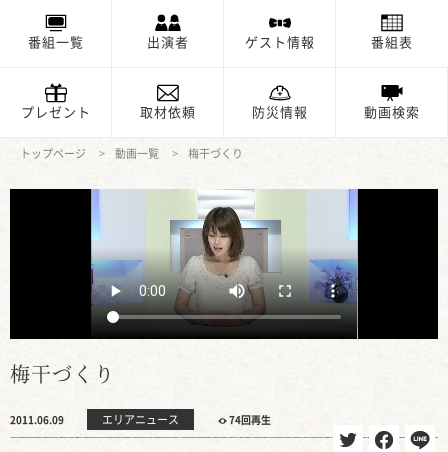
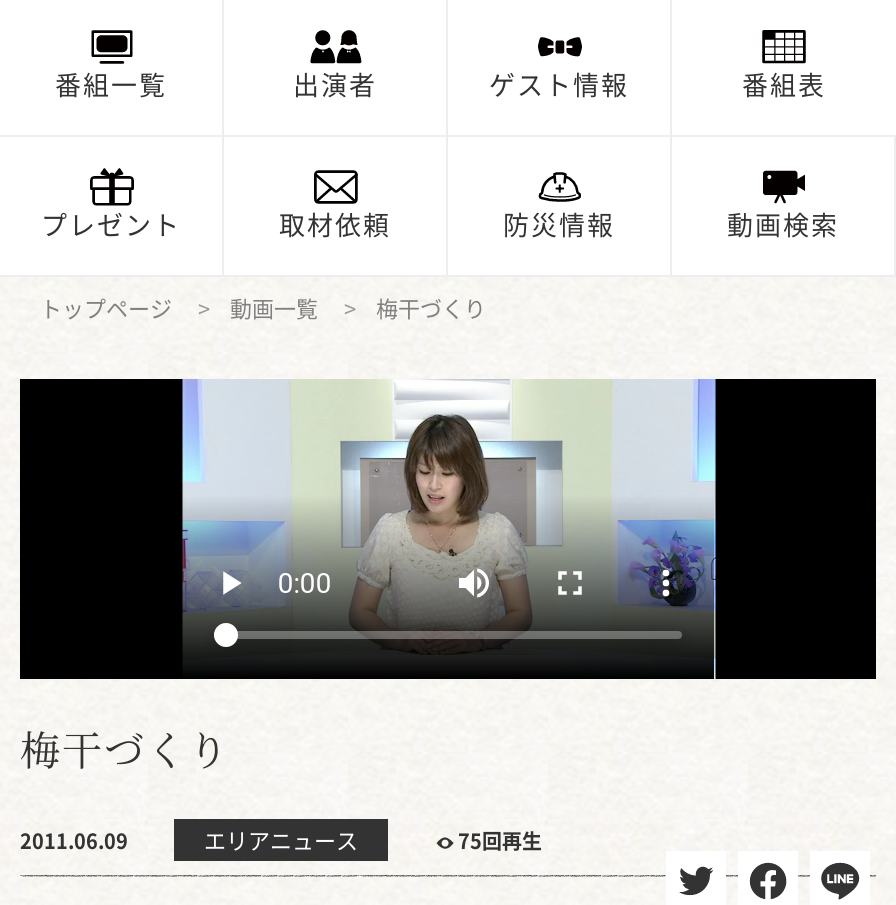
[229,415,271,425] 74回再生 -> [458,831,542,851] 75回再生

